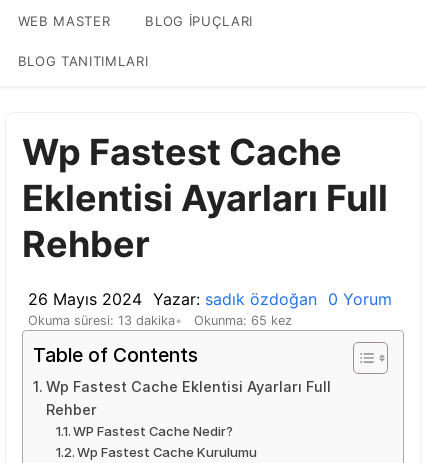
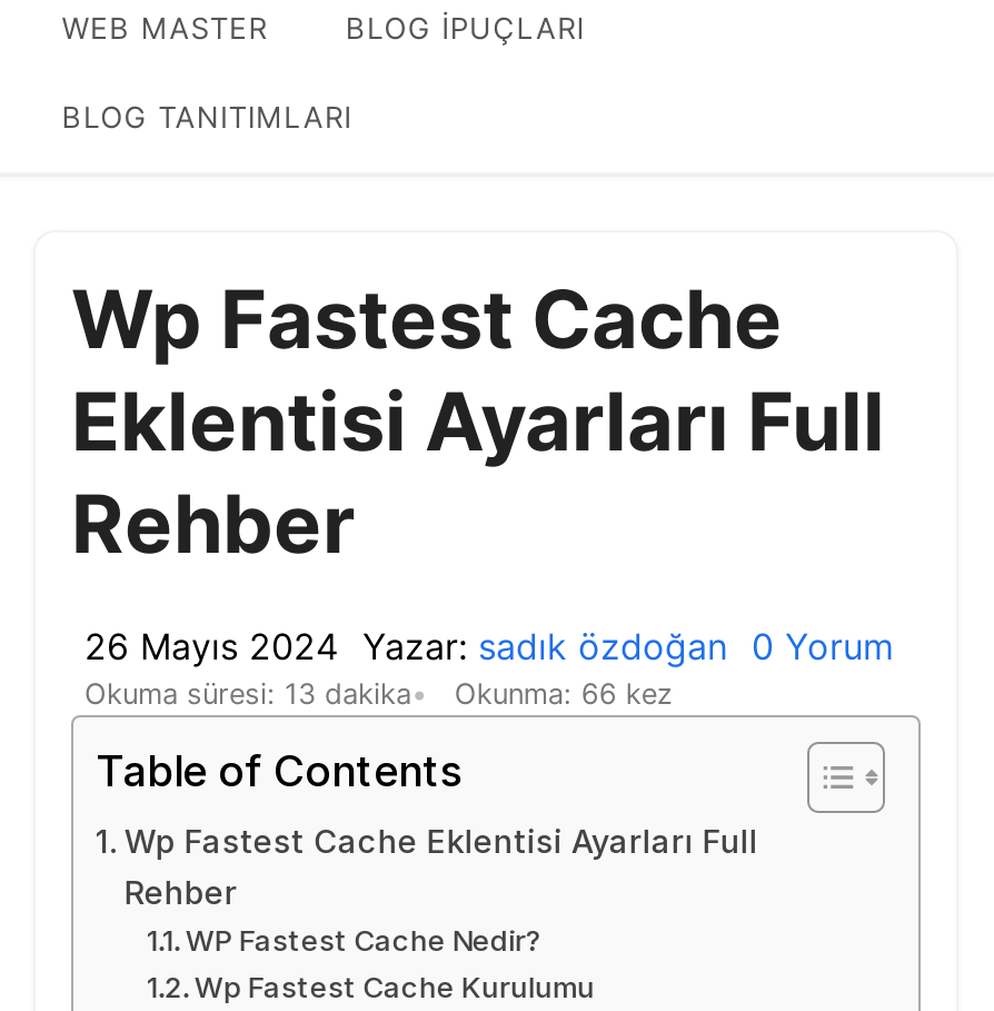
[28,313,292,328] Okuma süresi: 13 dakika Okunma: 65 kez -> [85,676,672,710] Okuma süresi: 13 dakika Okunma: 66 kez

